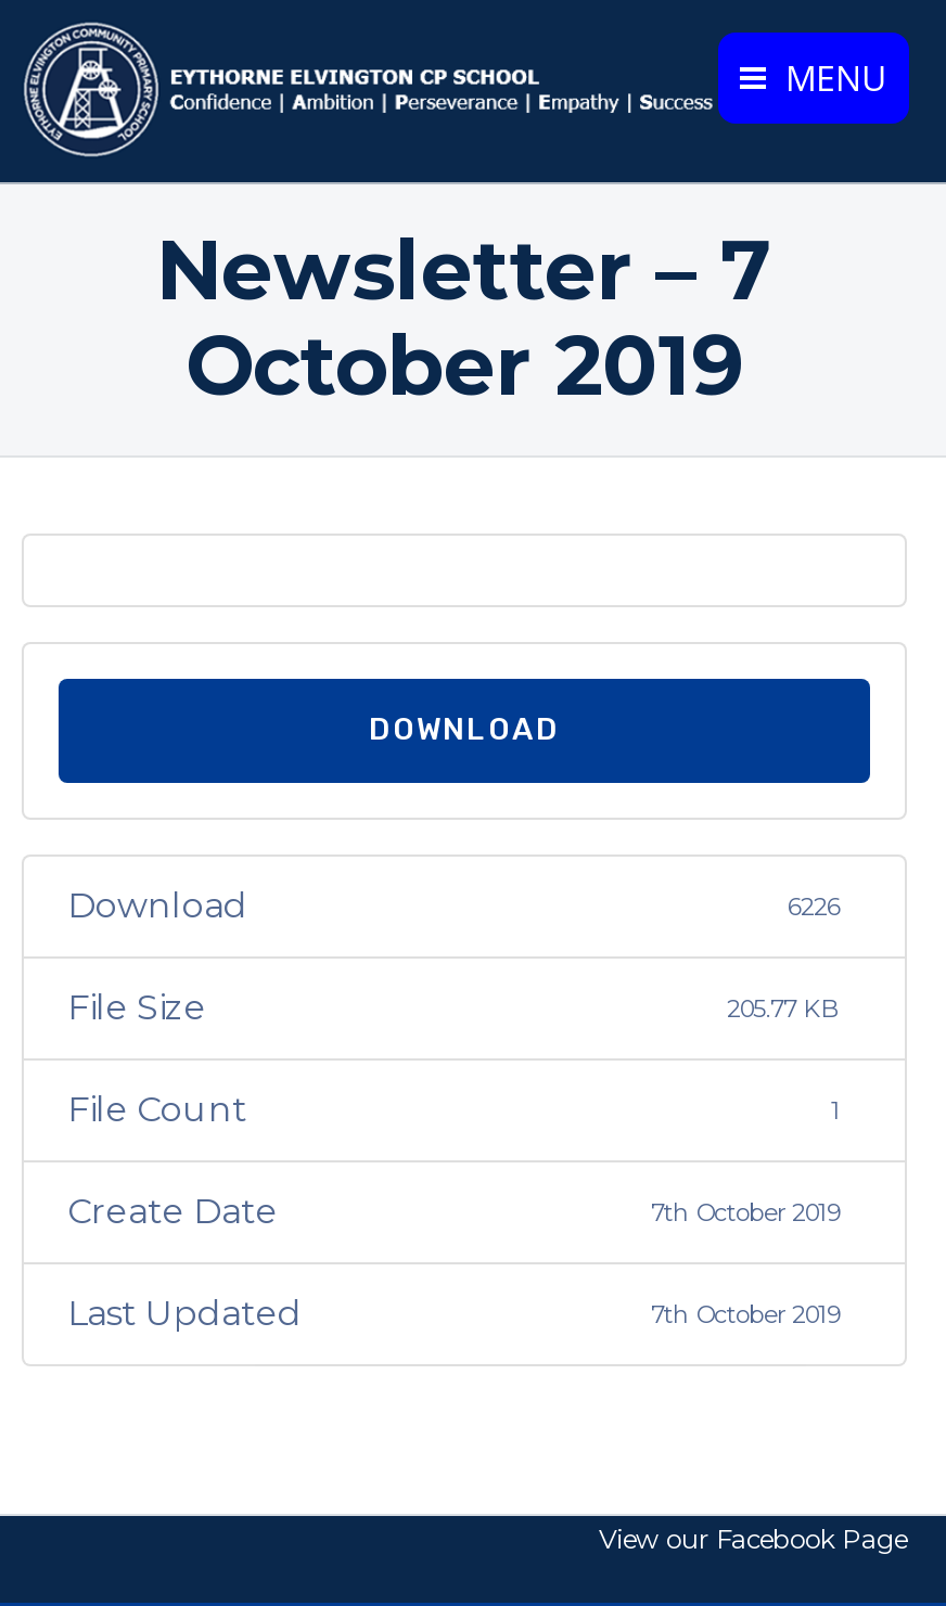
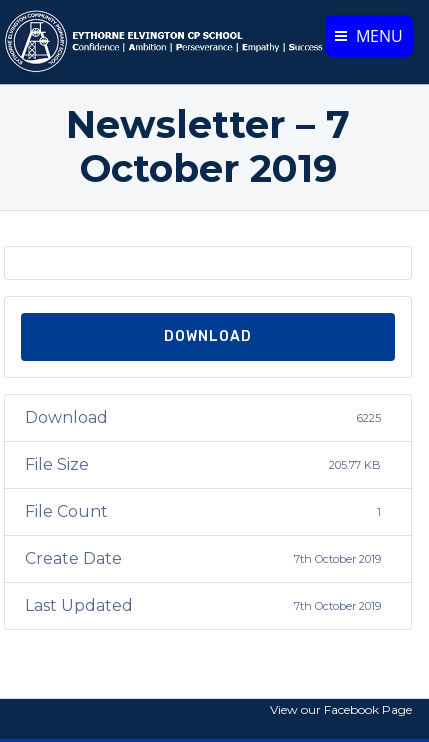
[788,891,840,922] 6226 -> [357,411,381,425] 6225

